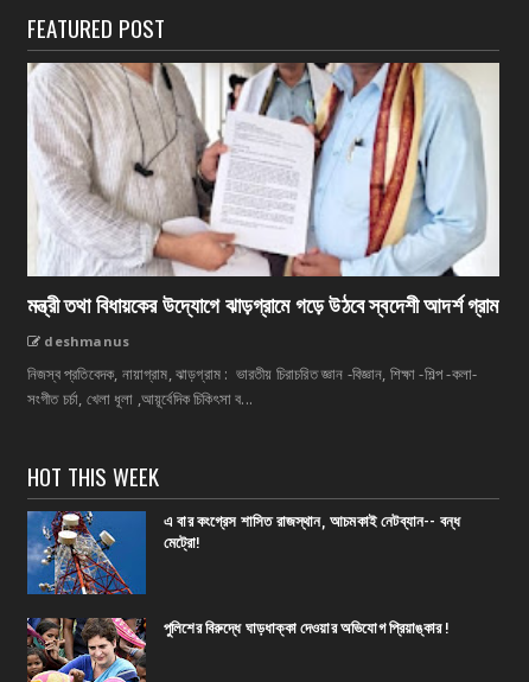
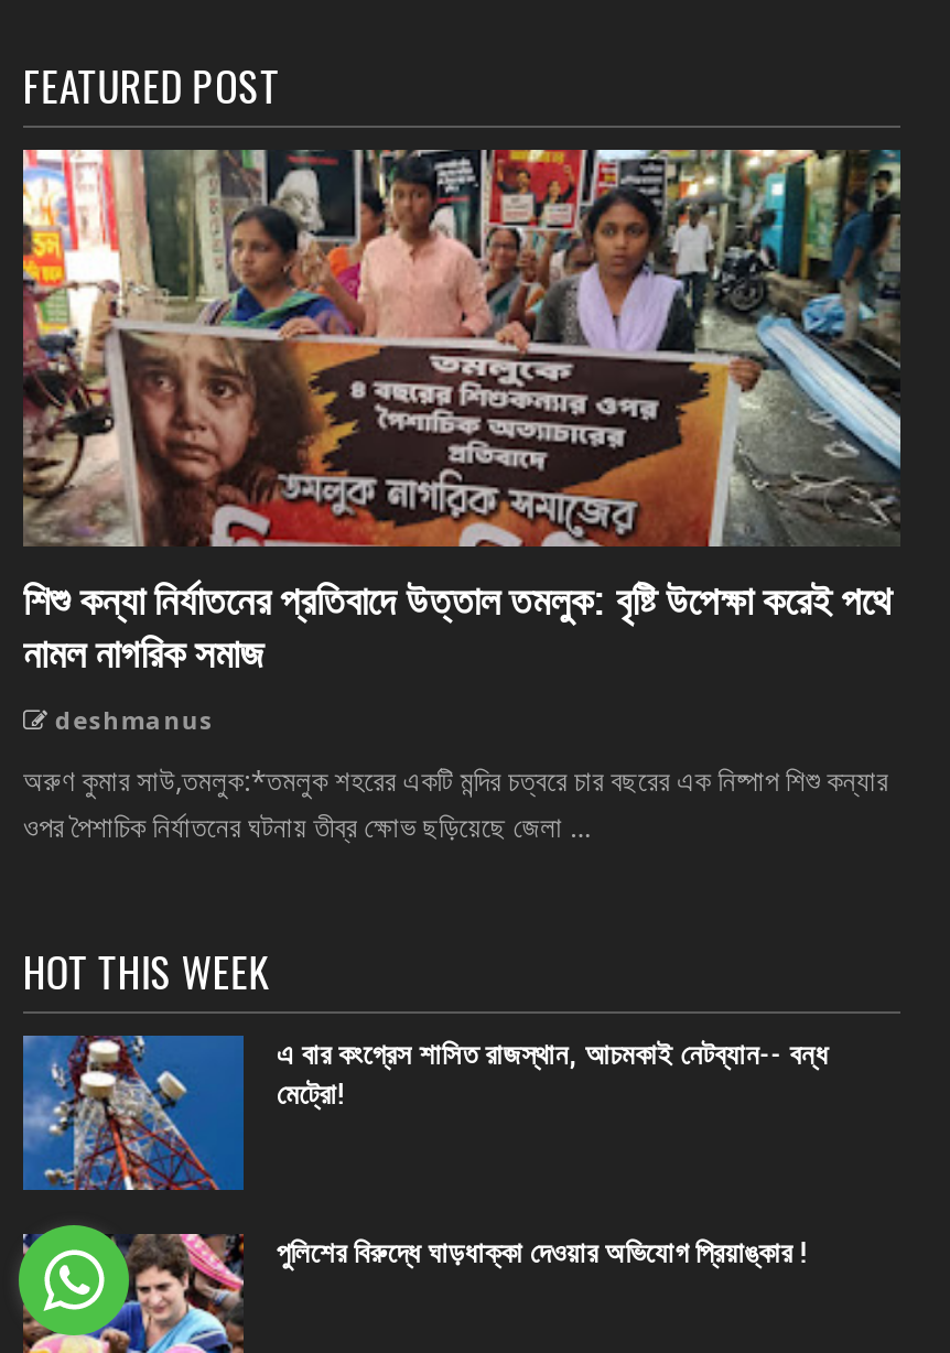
[26,62,501,319] [image] | মন্ত্রী তথা বিধায়কের উদ্যোগে ঝাড়গ্রামে গড়ে উঠবে স্বদেশী আদর্শ গ্রাম -> [21,148,903,679] [image] | শিশু কন্যা নির্যাতনের প্রতিবাদে উত্তাল তমলুক: বৃষ্টি উপেক্ষা করেই পথে | নামল নাগরিক সমাজ
[27,363,477,409] নিজস্ব প্রতিবেদক, নায়াগ্রাম, ঝাড়গ্রাম : ভারতীয় চিরাচরিত জ্ঞান -বিজ্ঞান, শিক্ষা -শিল্প -কলা- | সংগীত চর্চা, খেলা ধূলা ,আয়ূর্বেদিক চিকিৎসা ব... -> [23,761,888,847] অরুণ কুমার সাউ,তমলুক:*তমলুক শহরের একটি মন্দির চত্বরে চার বছরের এক নিষ্পাপ শিশু কন্যার | ওপর পৈশাচিক নির্যাতনের ঘটনায় তীব্র ক্ষোভ ছড়িয়েছে জেলা ...
[25,613,84,673] [image] -> [17,1223,131,1338] [image]

